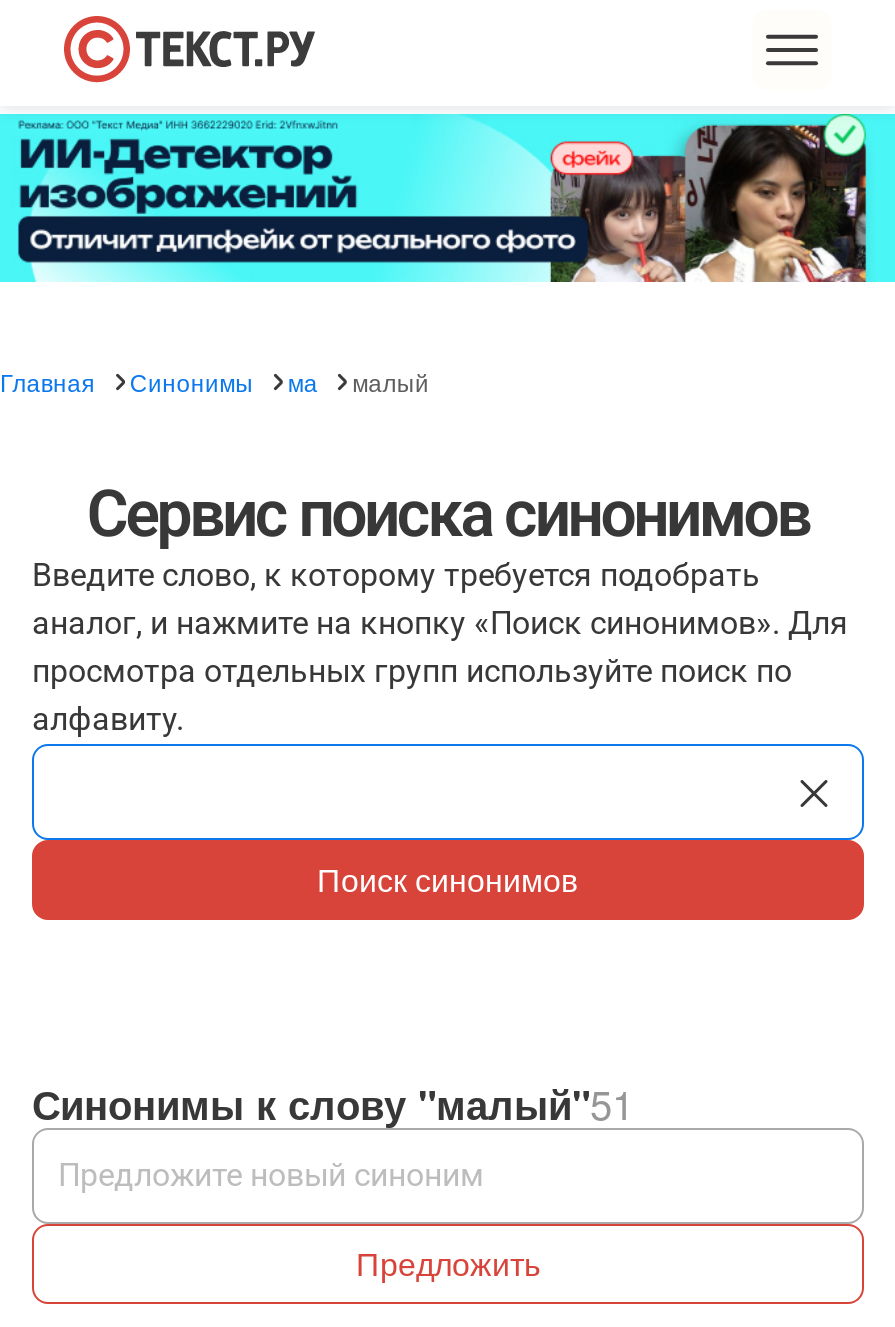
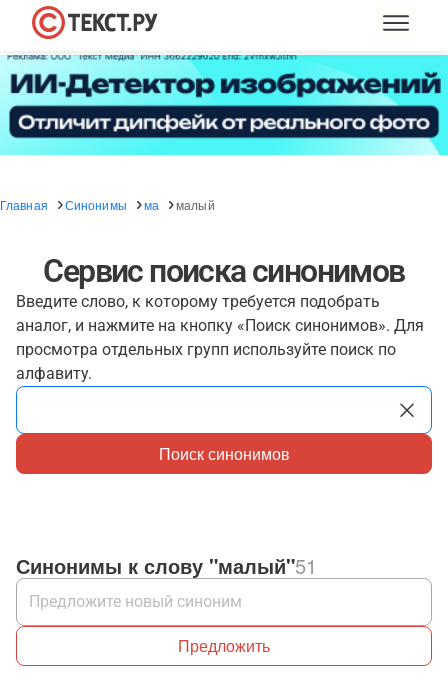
[6,112,878,284] [image] -> [3,54,442,156] [image]

